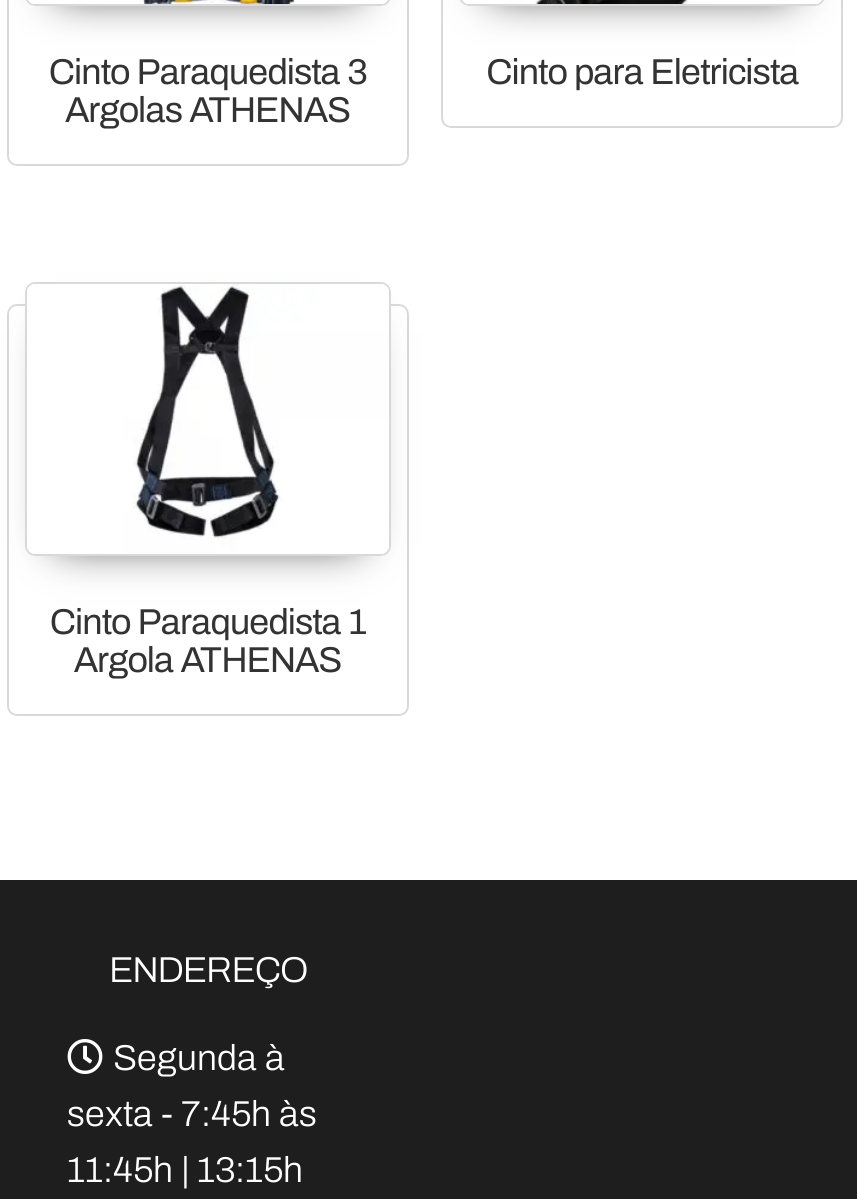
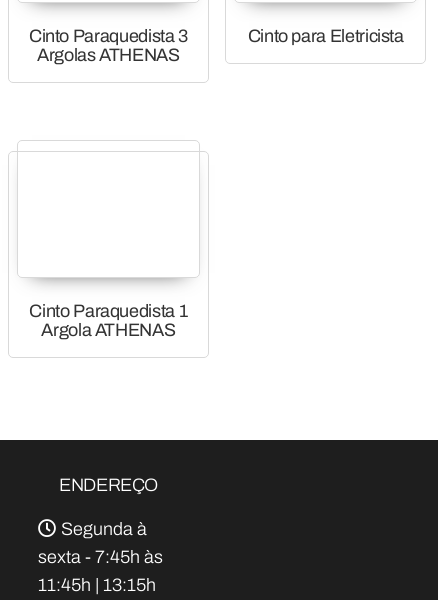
[135,286,281,538] [image] -> none

